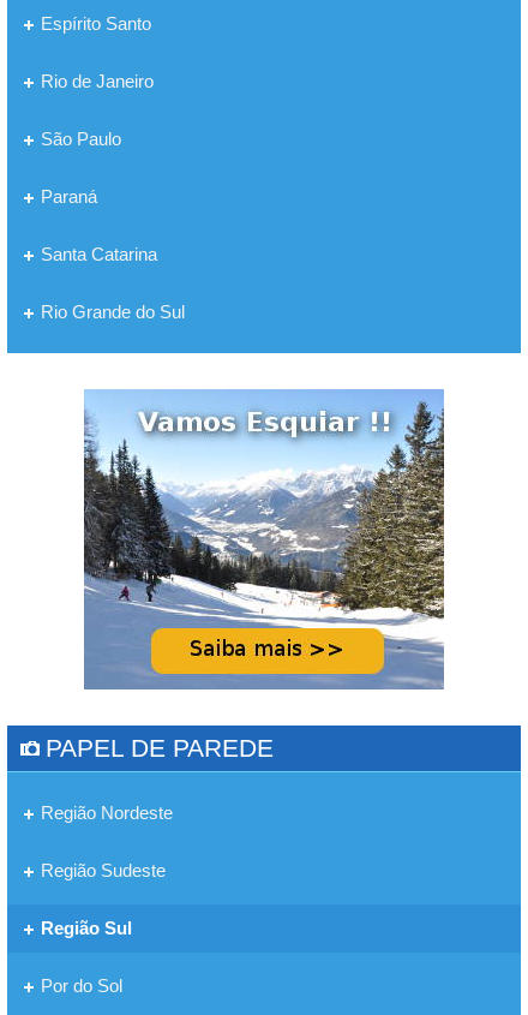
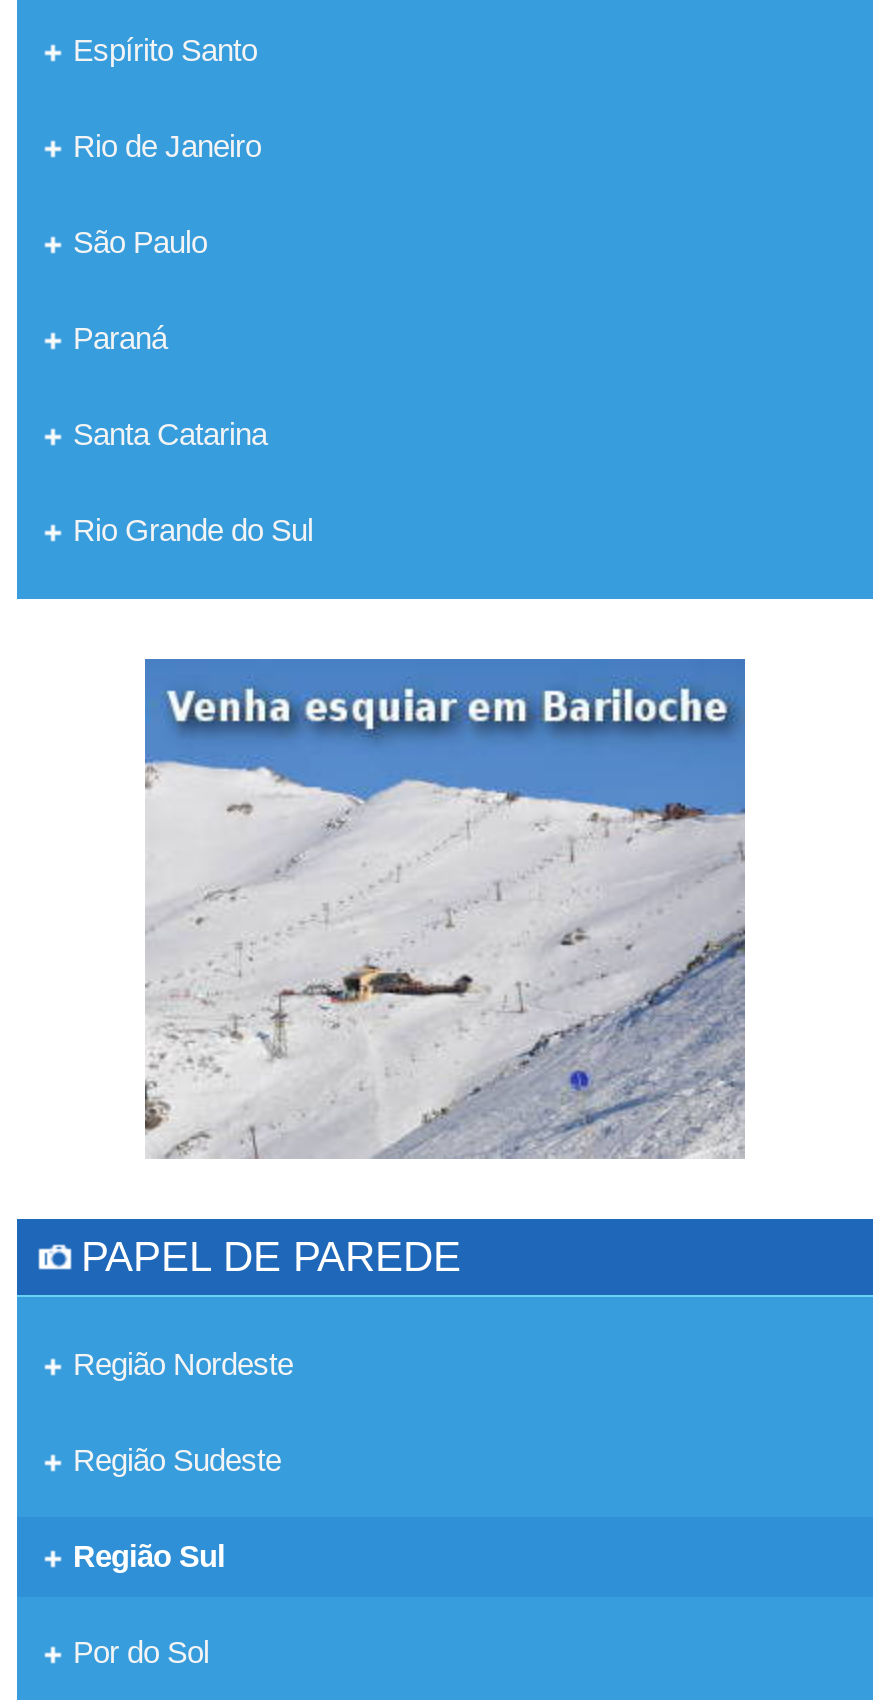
[83,389,445,689] [image] -> [143,659,747,1159] [image]

